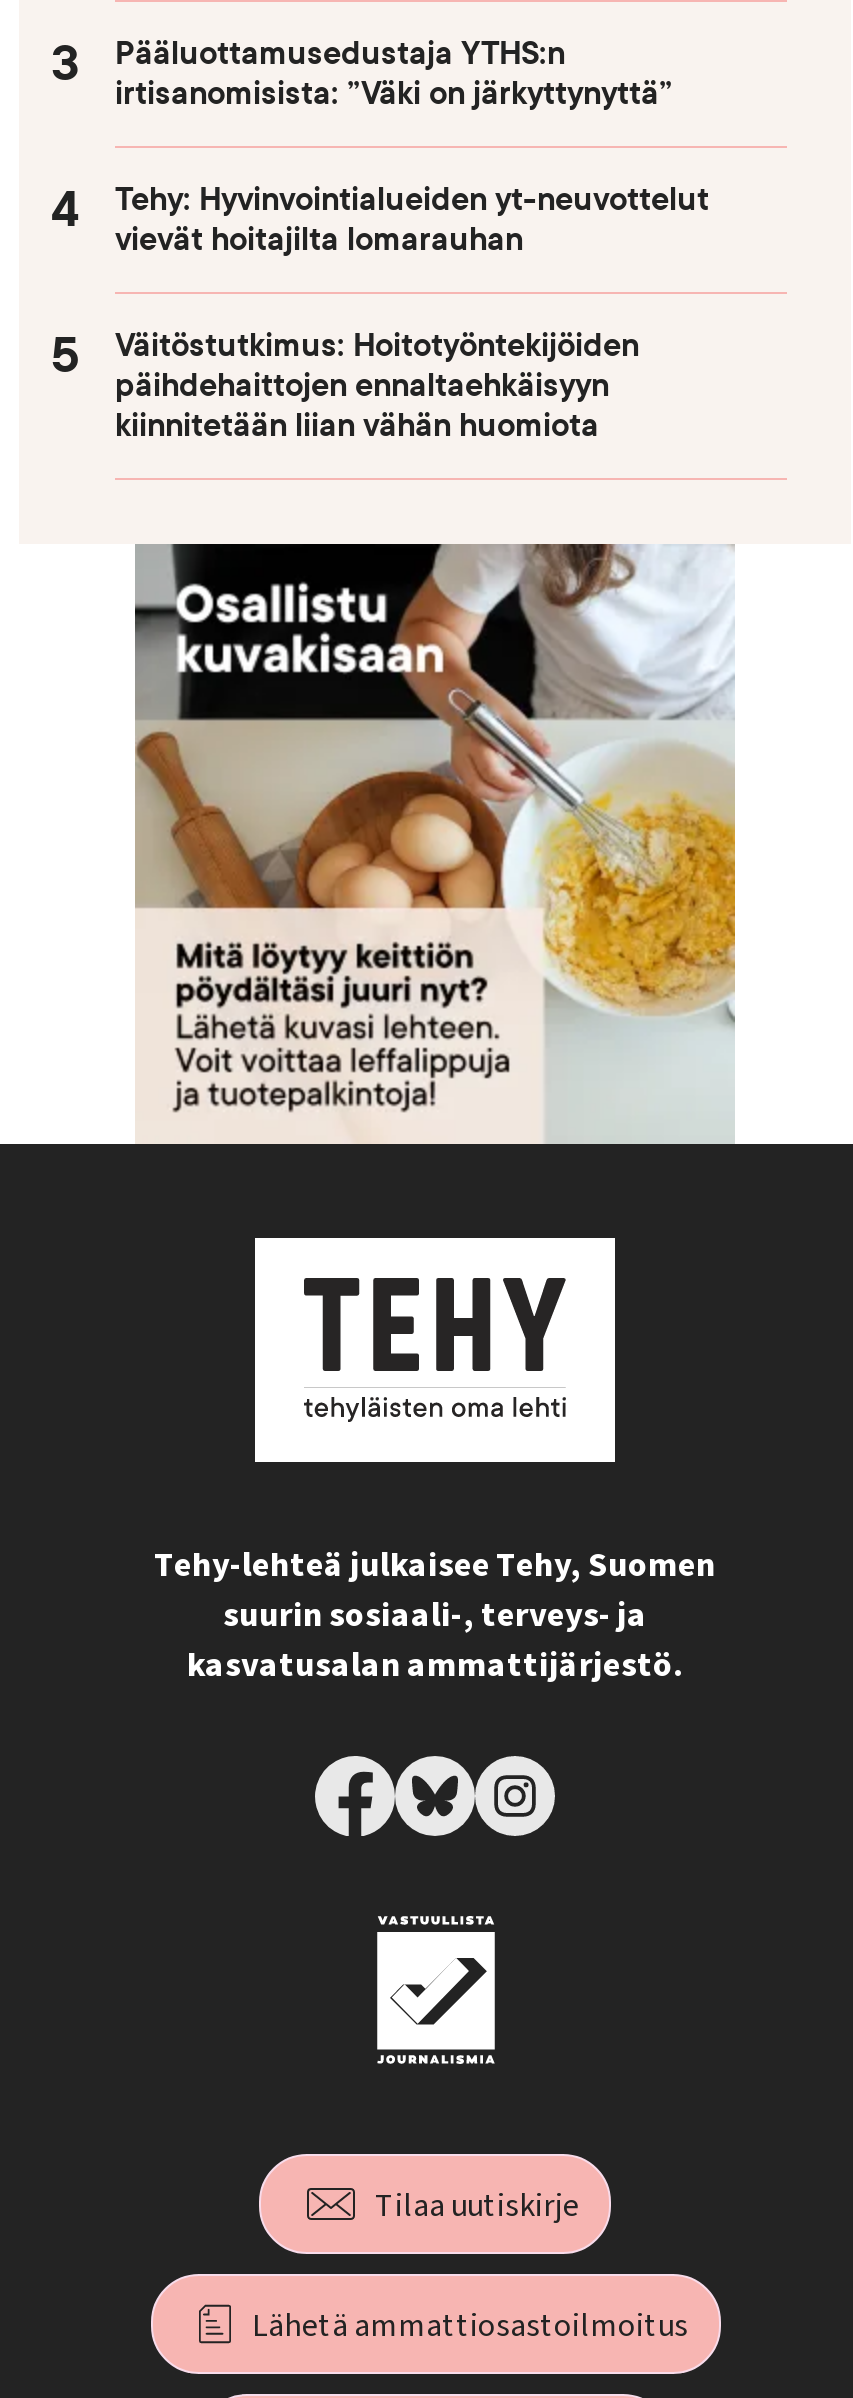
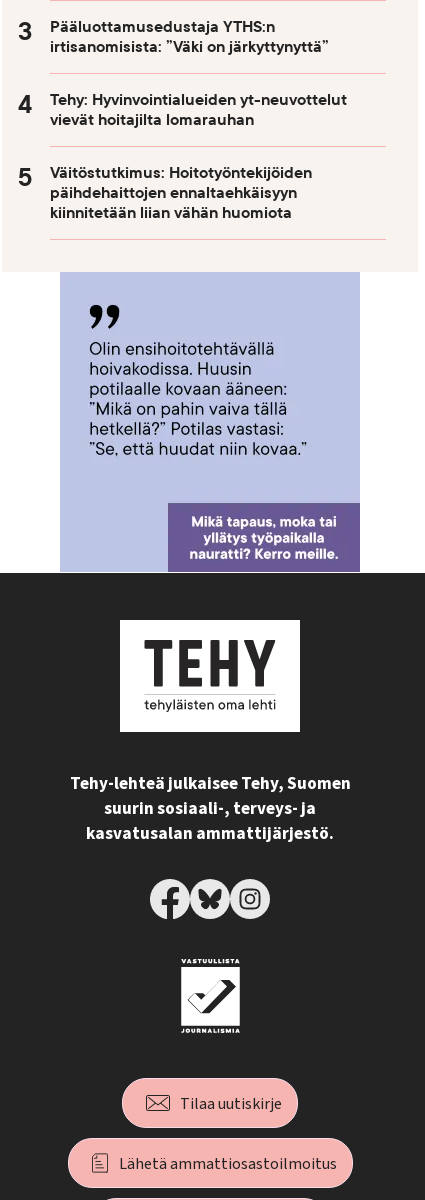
[133,542,737,1144] [image] -> [60,272,361,573] [image]

